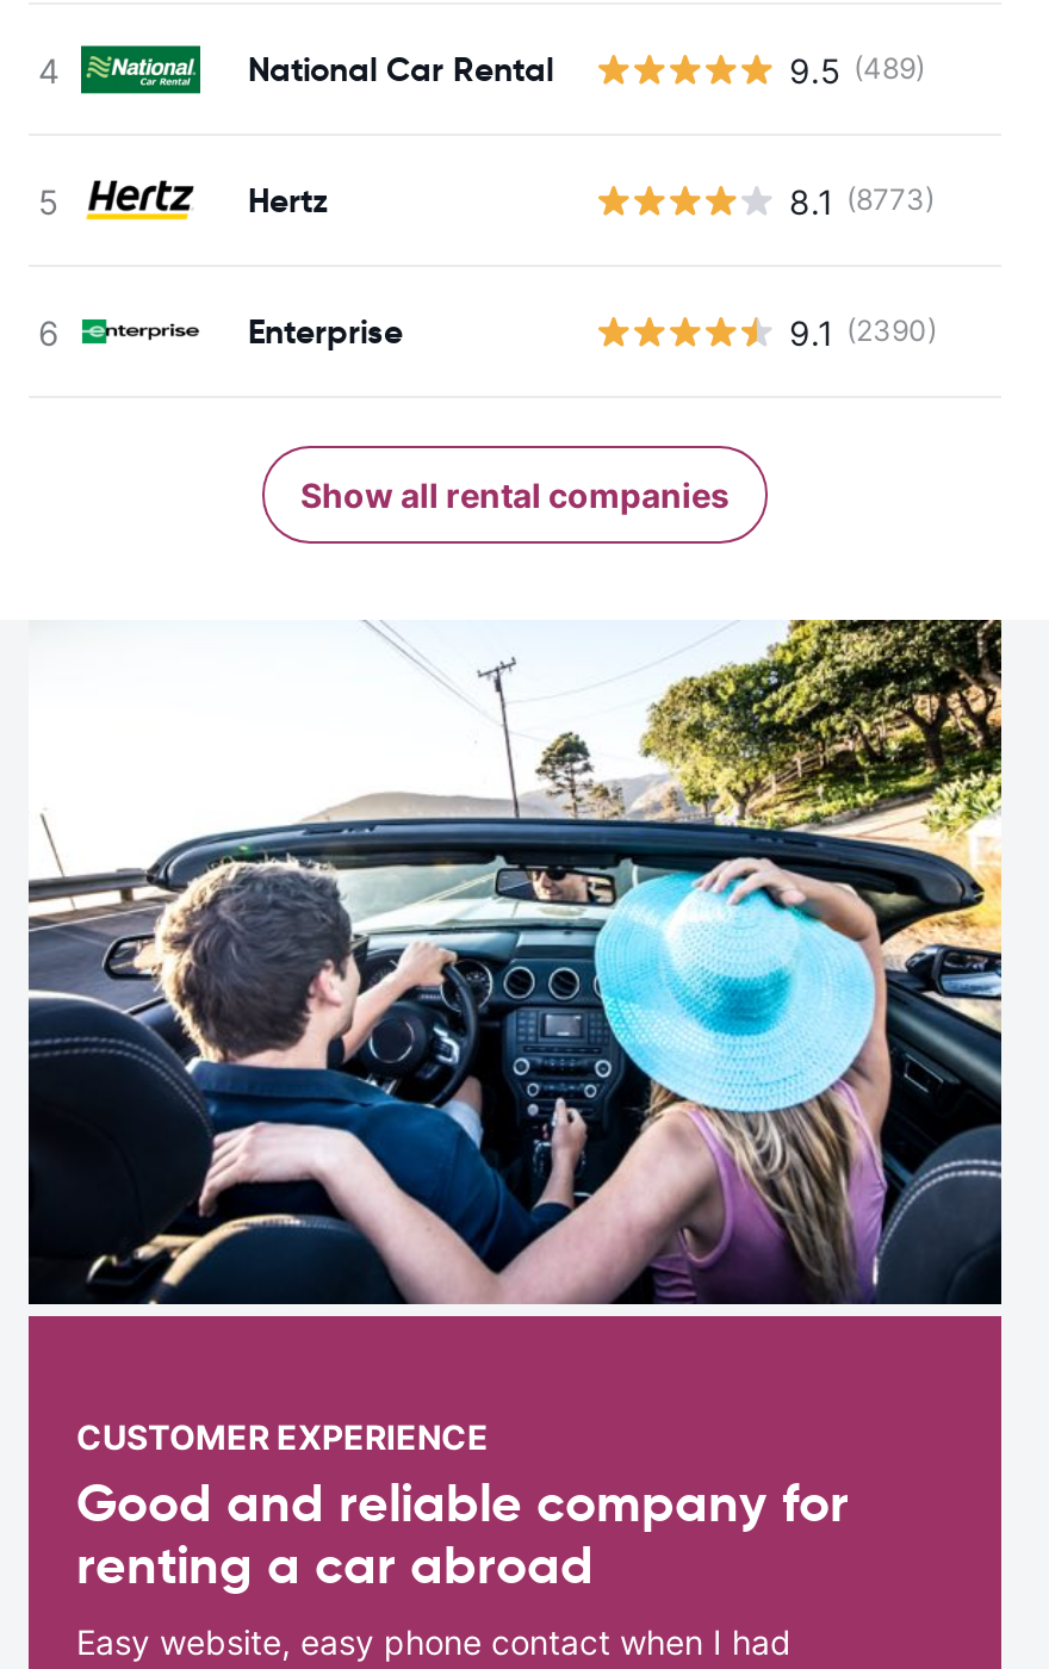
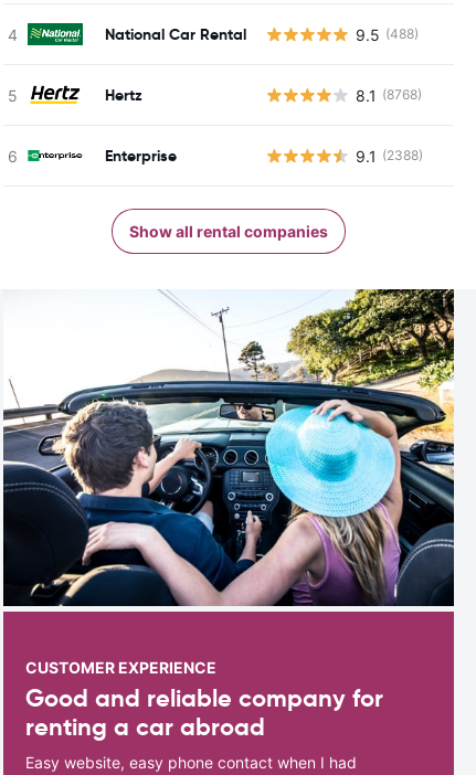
[789,49,925,89] 9.5 (489) -> [356,25,419,44] 9.5 (488)
[789,180,935,221] 8.1 (8773) -> [356,86,422,104] 8.1 (8768)
[789,311,937,352] 9.1 (2390) -> [356,146,423,165] 9.1 (2388)

